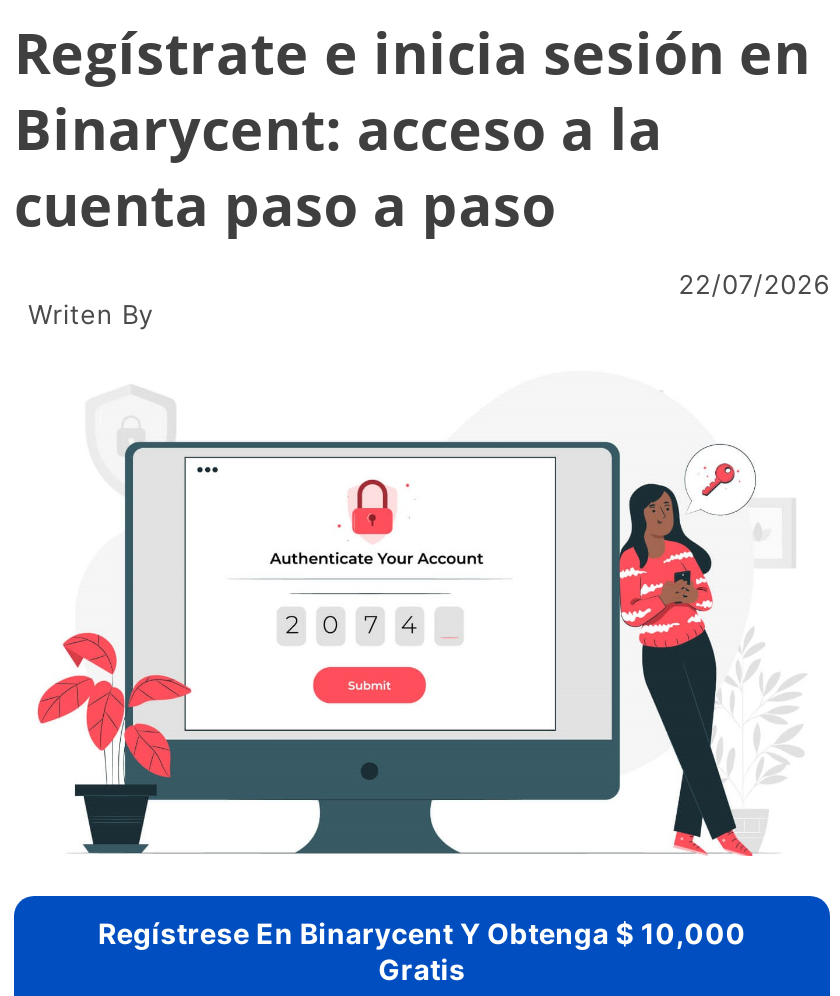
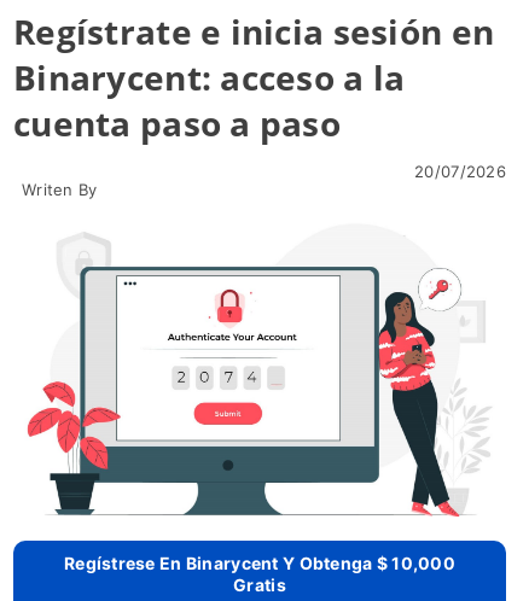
[678,268,830,300] 22/07/2026 -> [415,162,506,181] 20/07/2026

